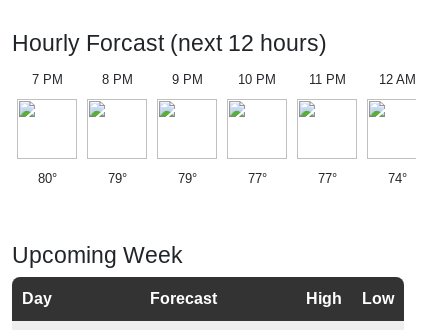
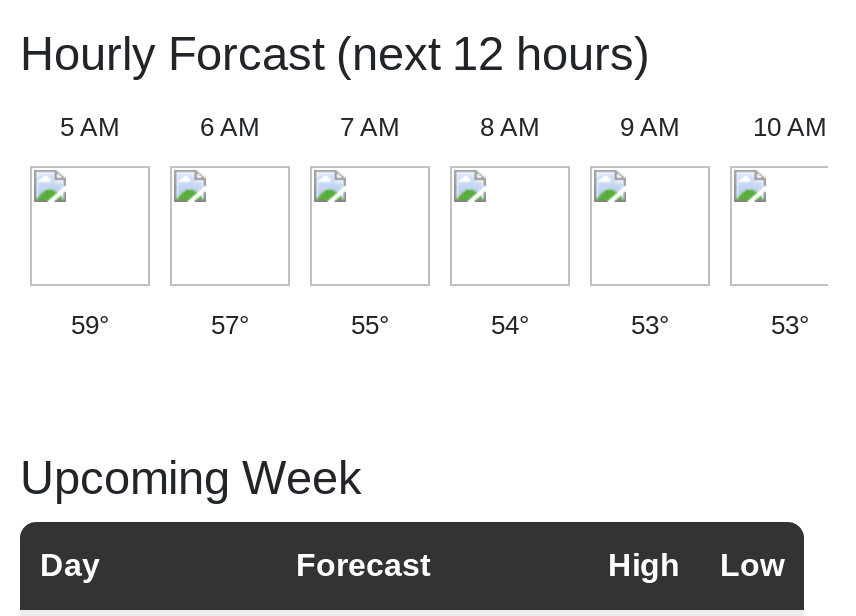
[31,72,415,87] 7 PM | 8 PM | 9 PM | 10 PM | 11 PM | 12 AM -> [60,112,827,142] 5 AM | 6 AM | 7 AM | 8 AM | 9 AM | 10 AM
[37,171,406,186] 80° | 79° | 79° | 77° | 77° | 74° -> [71,310,809,340] 59° | 57° | 55° | 54° | 53° | 53°

